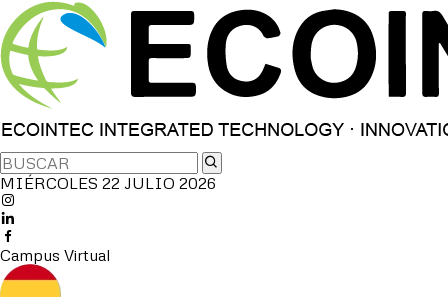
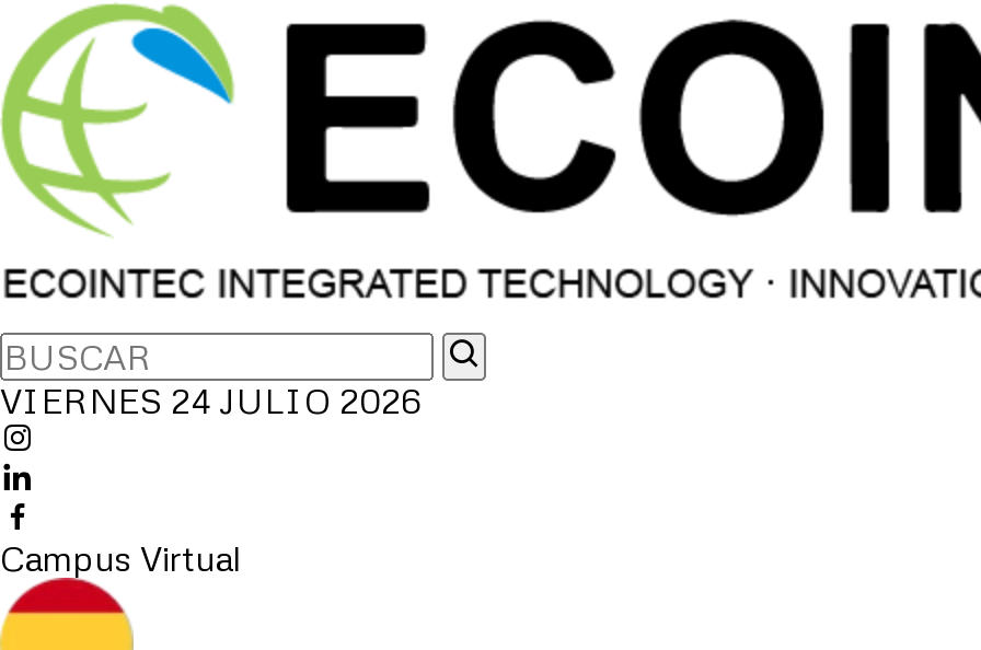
[0,173,216,193] MIÉRCOLES 22 JULIO 2026 -> [0,379,420,422] VIERNES 24 JULIO 2026

